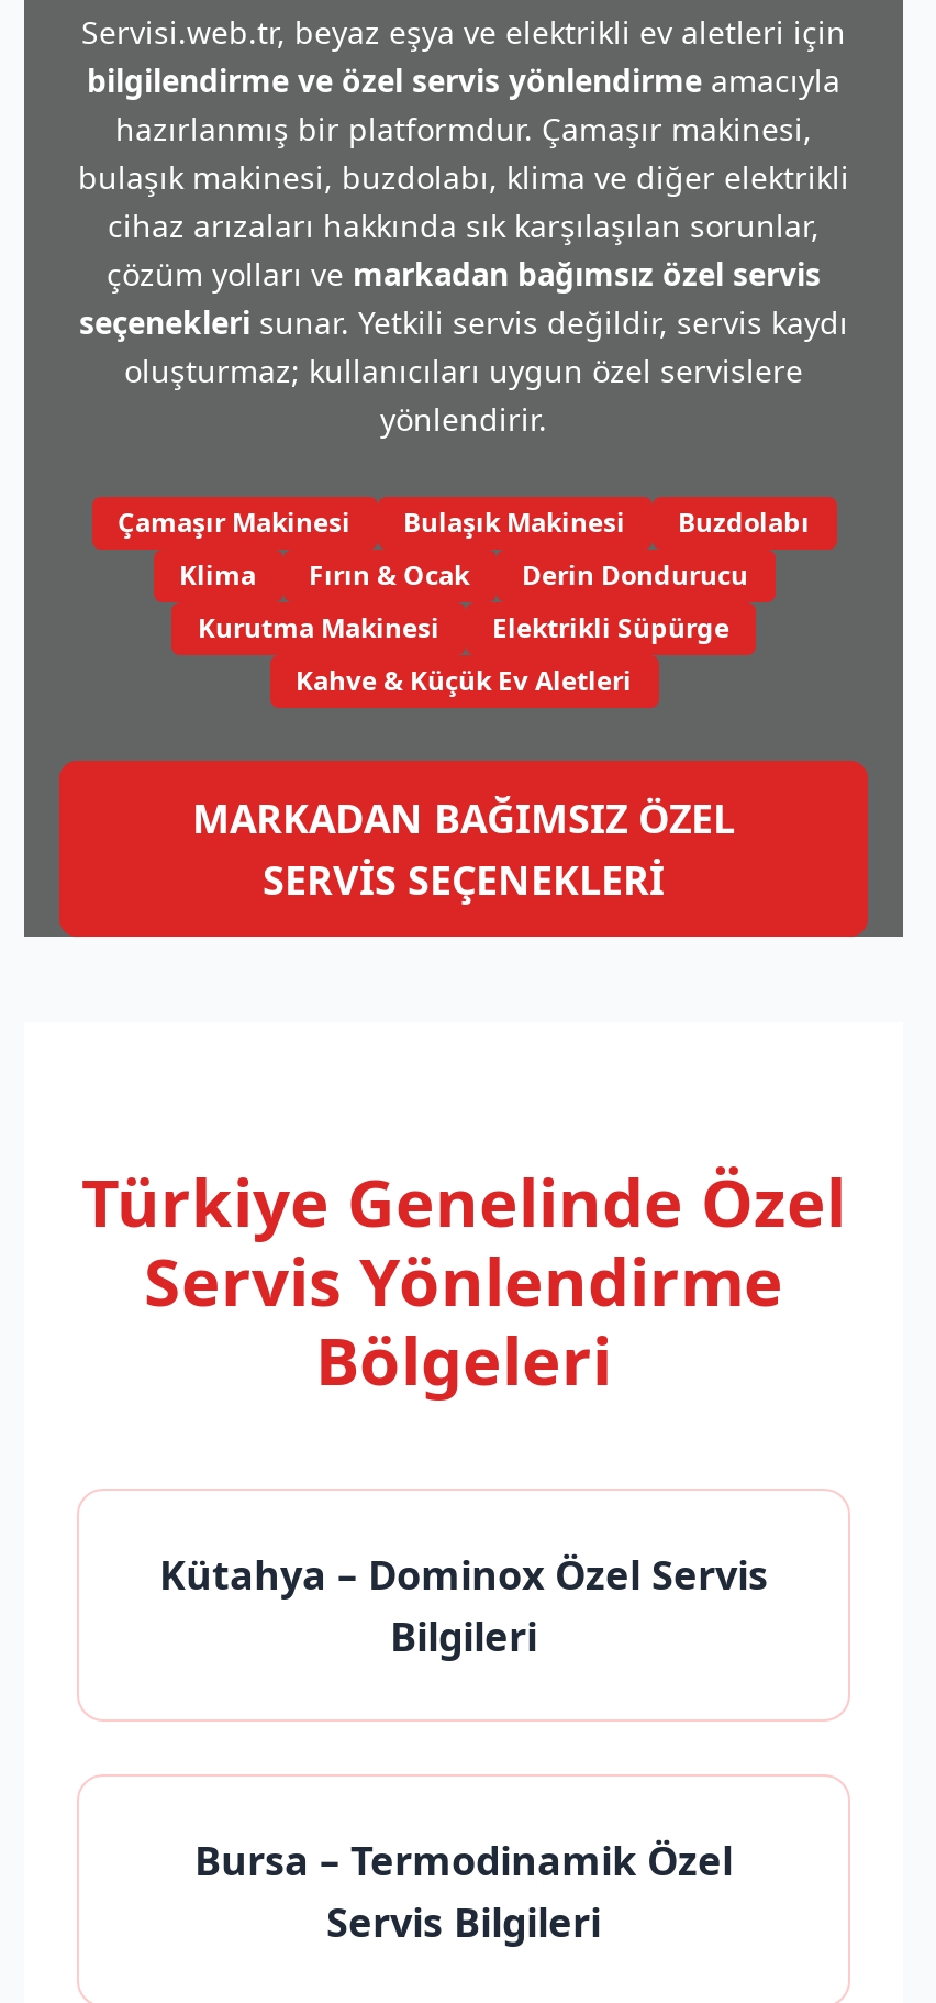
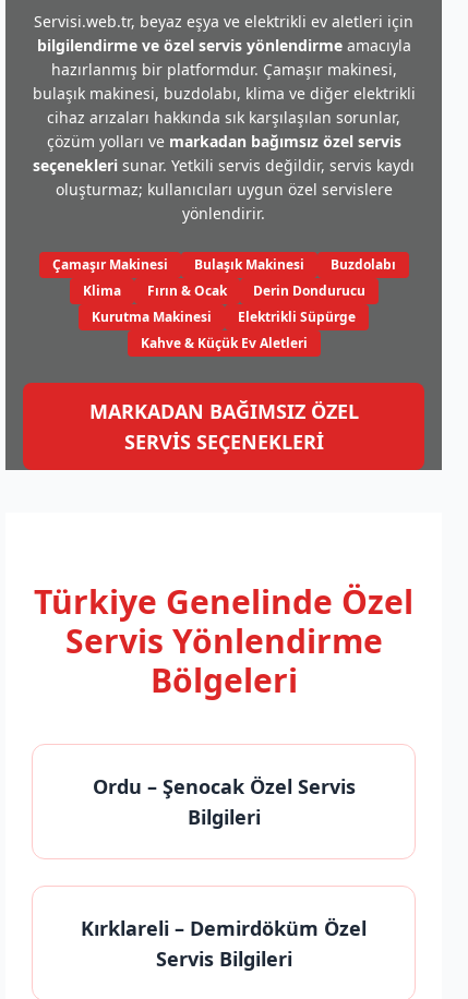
[159,1548,768,1601] Kütahya – Dominox Özel Servis -> [92,773,355,799] Ordu – Şenocak Özel Servis
[194,1834,733,1886] Bursa – Termodinamik Özel -> [81,915,367,941] Kırklareli – Demirdöküm Özel

